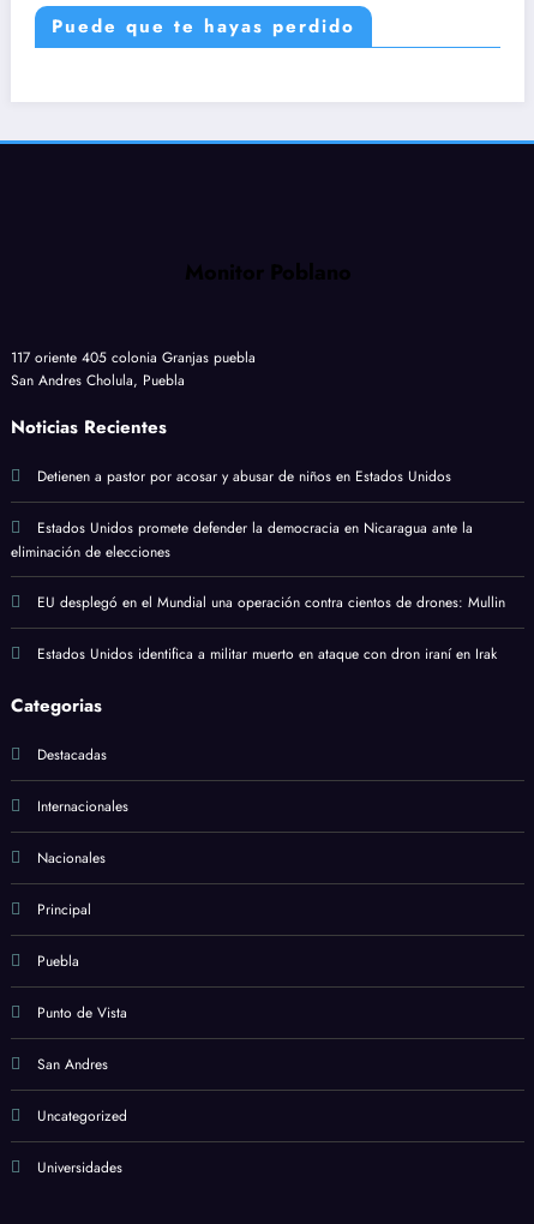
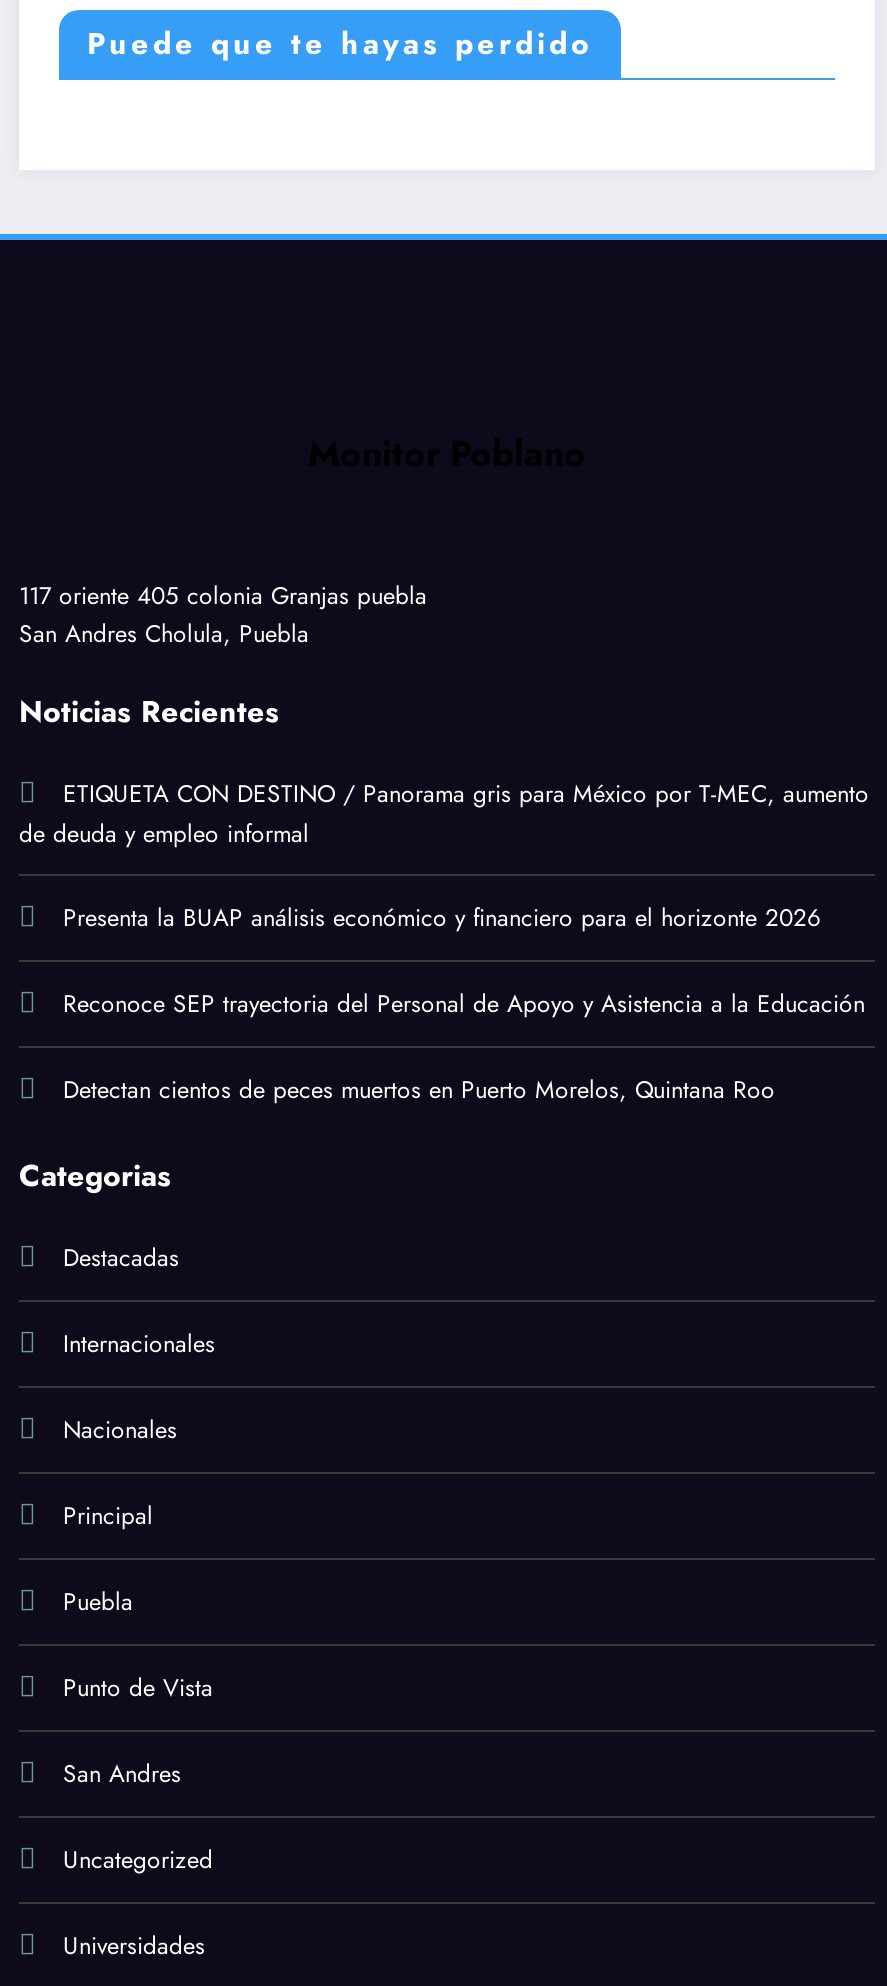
[37,466,451,487] Detienen a pastor por acosar y abusar de niños en Estados Unidos -> [19,776,869,852] ETIQUETA CON DESTINO / Panorama gris para México por T-MEC, aumento | de deuda y empleo informal
[11,517,473,563] Estados Unidos promete defender la democracia en Nicaragua ante la | eliminación de elecciones -> [63,900,821,936] Presenta la BUAP análisis económico y financiero para el horizonte 2026
[37,592,505,613] EU desplegó en el Mundial una operación contra cientos de drones: Mullin -> [63,986,865,1022] Reconoce SEP trayectoria del Personal de Apoyo y Asistencia a la Educación
[37,643,497,665] Estados Unidos identifica a militar muerto en ataque con dron iraní en Irak -> [63,1072,775,1108] Detectan cientos de peces muertos en Puerto Morelos, Quintana Roo

